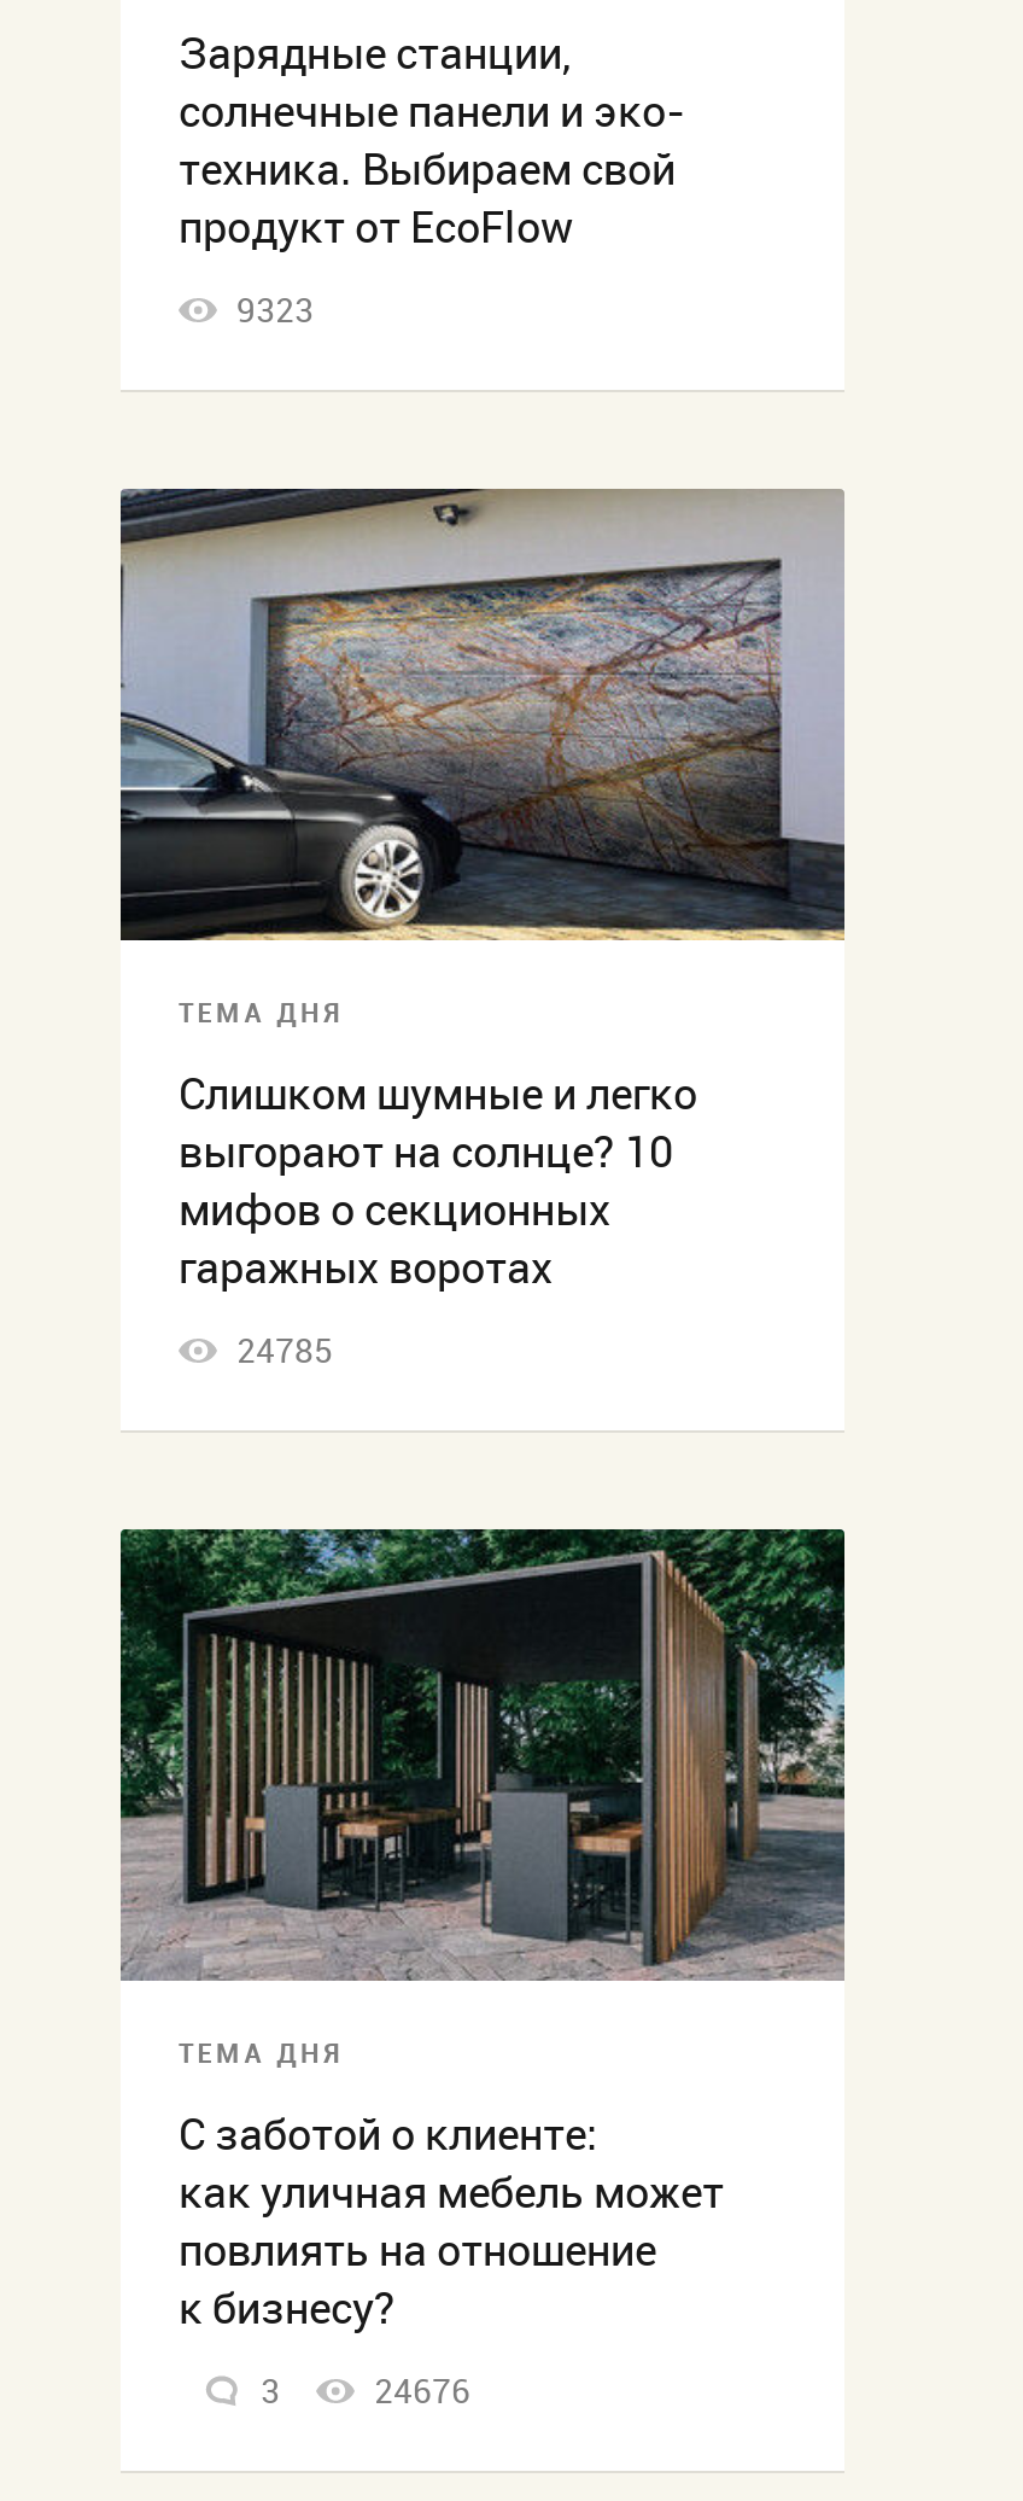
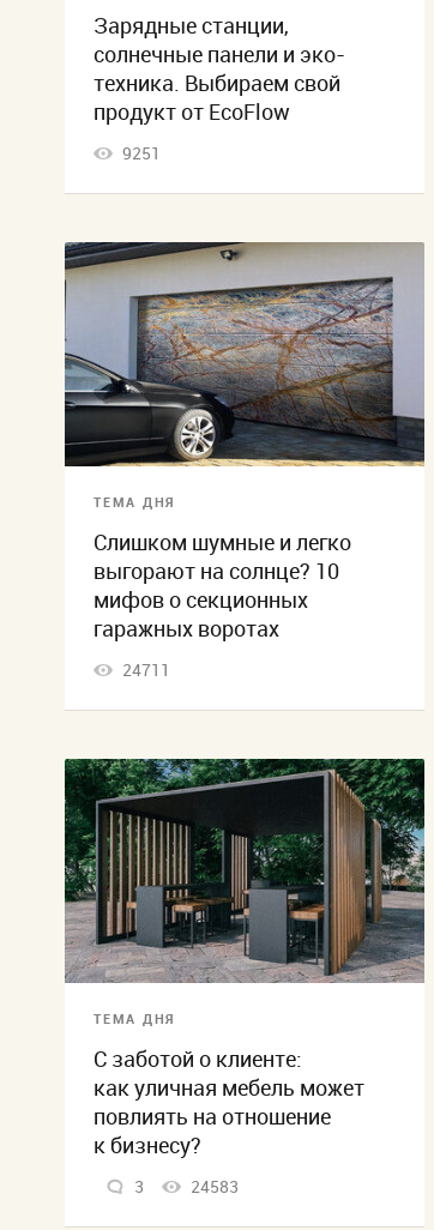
[236,291,314,330] 9323 -> [122,144,161,163] 9251
[236,1331,333,1370] 24785 -> [122,661,170,680] 24711
[374,2372,470,2410] 24676 -> [191,1177,239,1196] 24583

